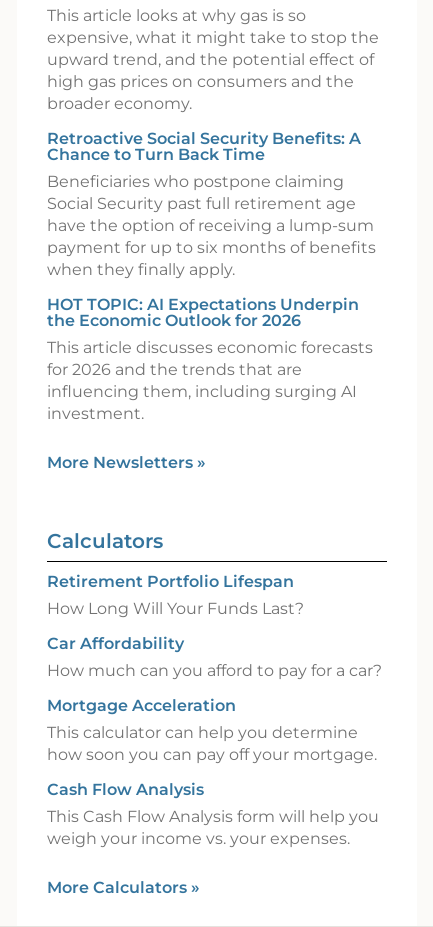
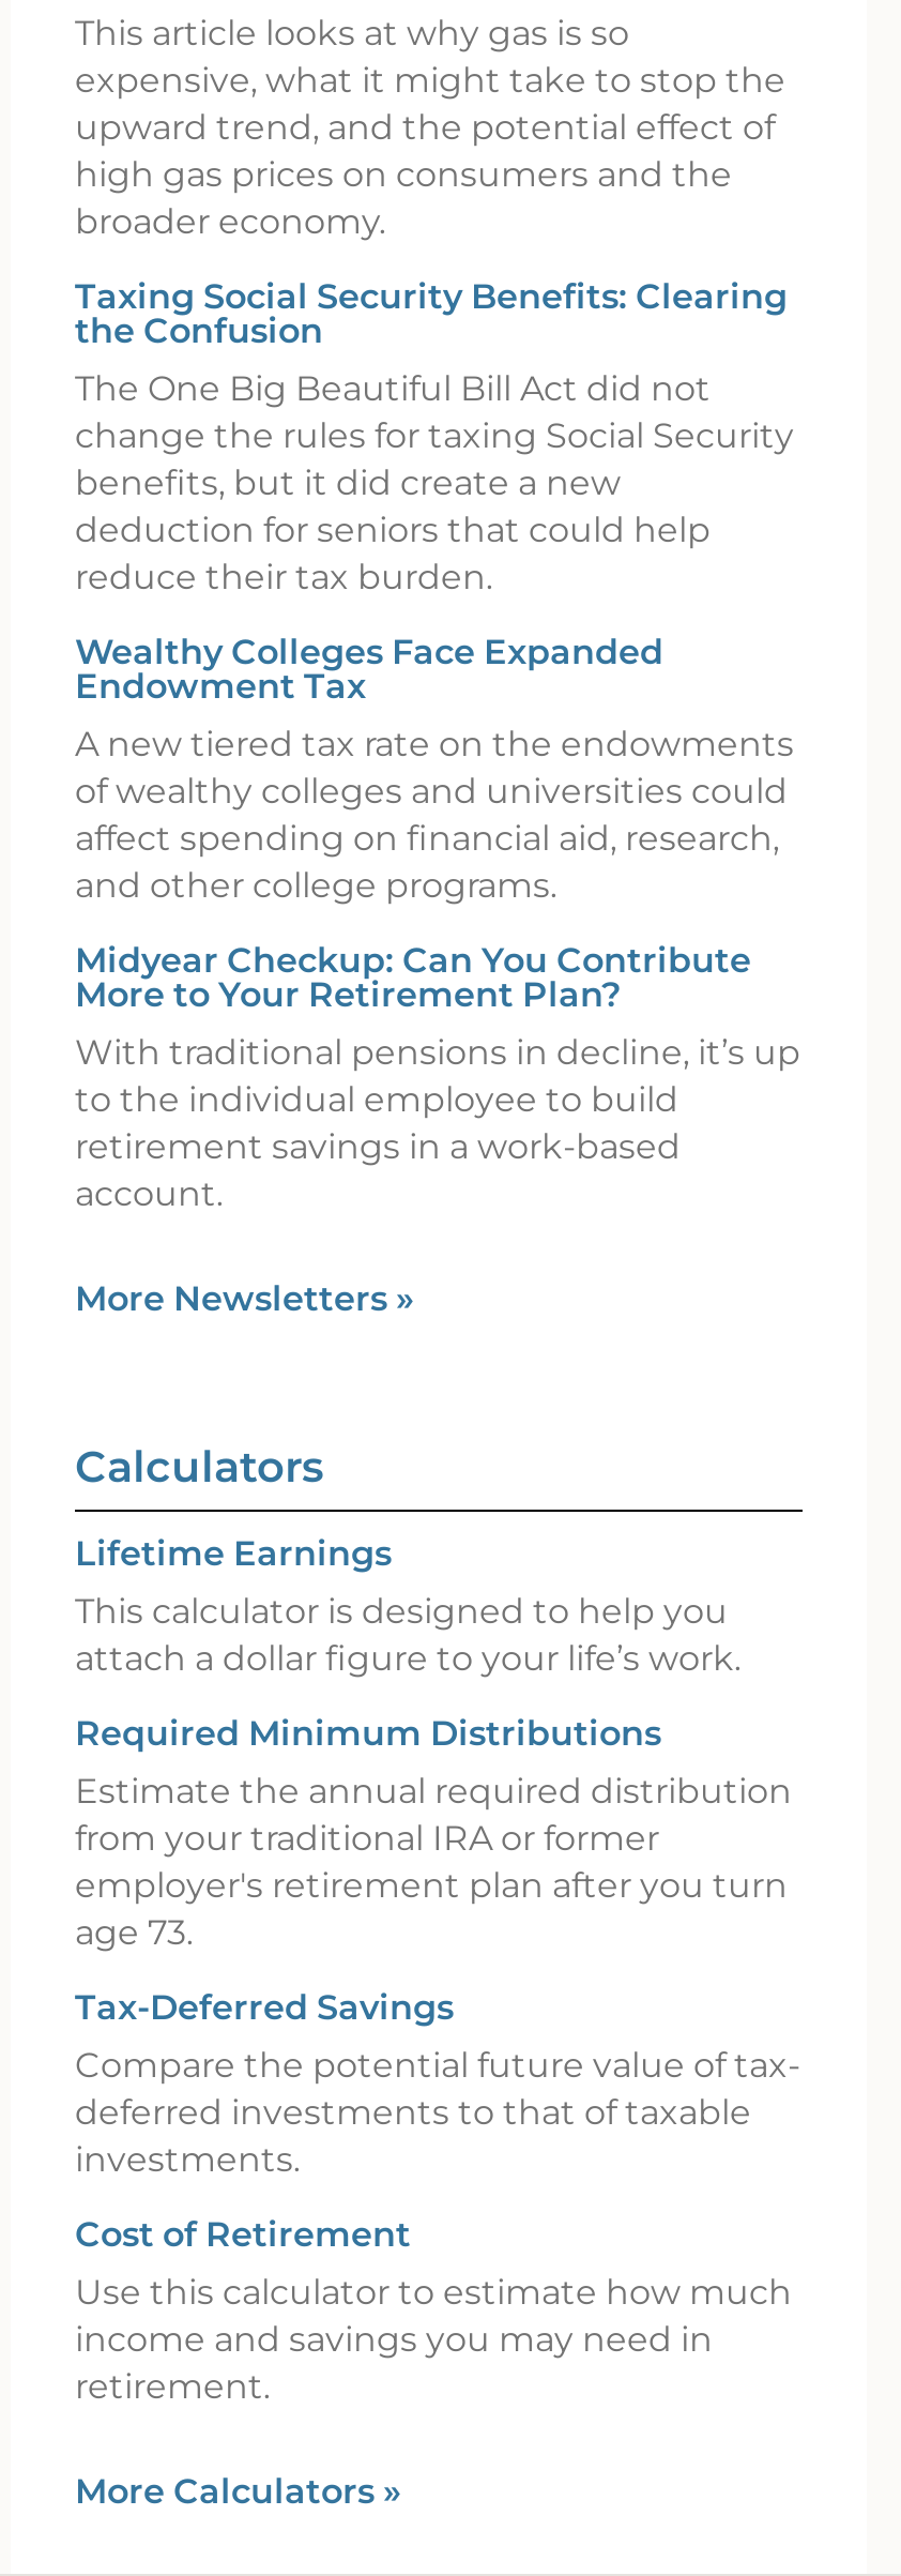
[47,129,376,423] Retroactive Social Security Benefits: A | Chance to Turn Back Time | Beneficiaries who postpone claiming | Social Security past full retirement age | have the option of receiving a lump-sum | payment for up to six months of benefits | when they finally apply. | HOT TOPIC: AI Expectations Underpin | the Economic Outlook for 2026 | This article discusses economic forecasts | for 2026 and the trends that are | influencing them, including surging AI | investment. -> [75,276,800,1214] Taxing Social Security Benefits: Clearing | the Confusion | The One Big Beautiful Bill Act did not | change the rules for taxing Social Security | benefits, but it did create a new | deduction for seniors that could help | reduce their tax burden. | Wealthy Colleges Face Expanded | Endowment Tax | A new tiered tax rate on the endowments | of wealthy colleges and universities could | affect spending on financial aid, research, | and other college programs. | Midyear Checkup: Can You Contribute | More to Your Retirement Plan? | With traditional pensions in decline, it’s up | to the individual employee to build | retirement savings in a work-based | account.
[47,572,304,618] Retirement Portfolio Lifespan | How Long Will Your Funds Last? -> [75,1533,740,1679] Lifetime Earnings | This calculator is designed to help you | attach a dollar figure to your life’s work.
[47,634,382,680] Car Affordability | How much can you afford to pay for a car? -> [75,1713,792,1953] Required Minimum Distributions | Estimate the annual required distribution | from your traditional IRA or former | employer's retirement plan after you turn | age 73.
[47,696,377,764] Mortgage Acceleration | This calculator can help you determine | how soon you can pay off your mortgage. -> [75,1987,800,2180] Tax-Deferred Savings | Compare the potential future value of tax- | deferred investments to that of taxable | investments.
[47,780,379,848] Cash Flow Analysis | This Cash Flow Analysis form will help you | weigh your income vs. your expenses. -> [75,2214,792,2407] Cost of Retirement | Use this calculator to estimate how much | income and savings you may need in | retirement.

